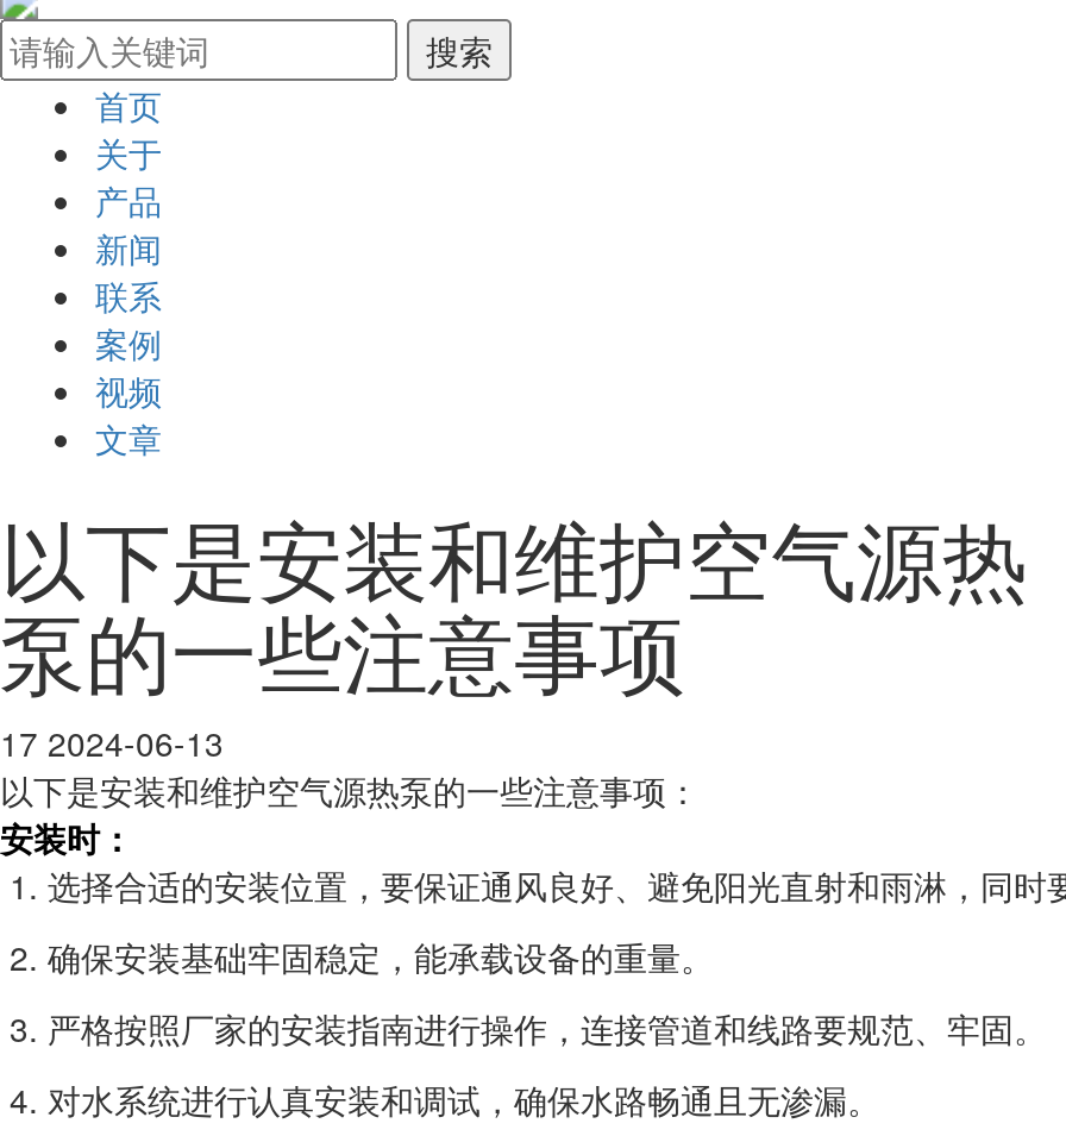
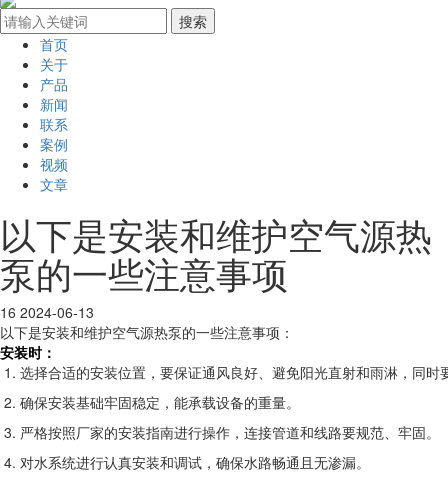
[0,719,224,767] 17 2024-06-13 -> [0,302,94,322] 16 2024-06-13

